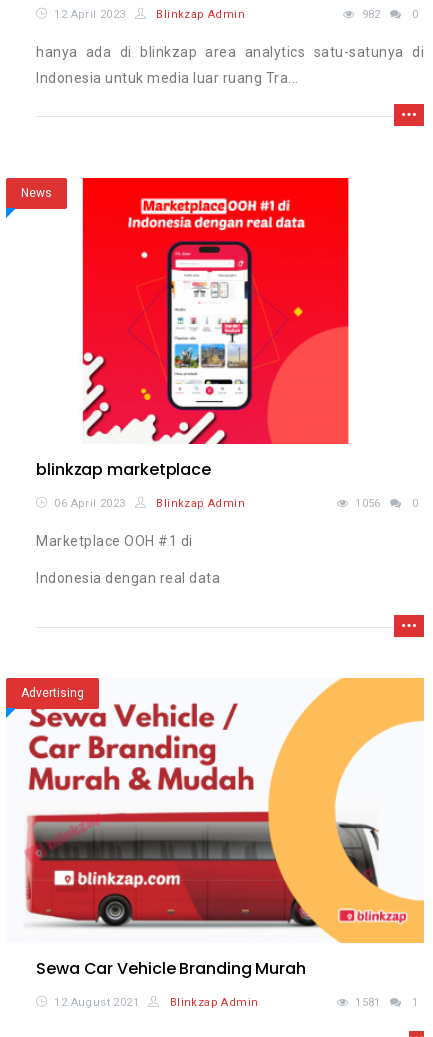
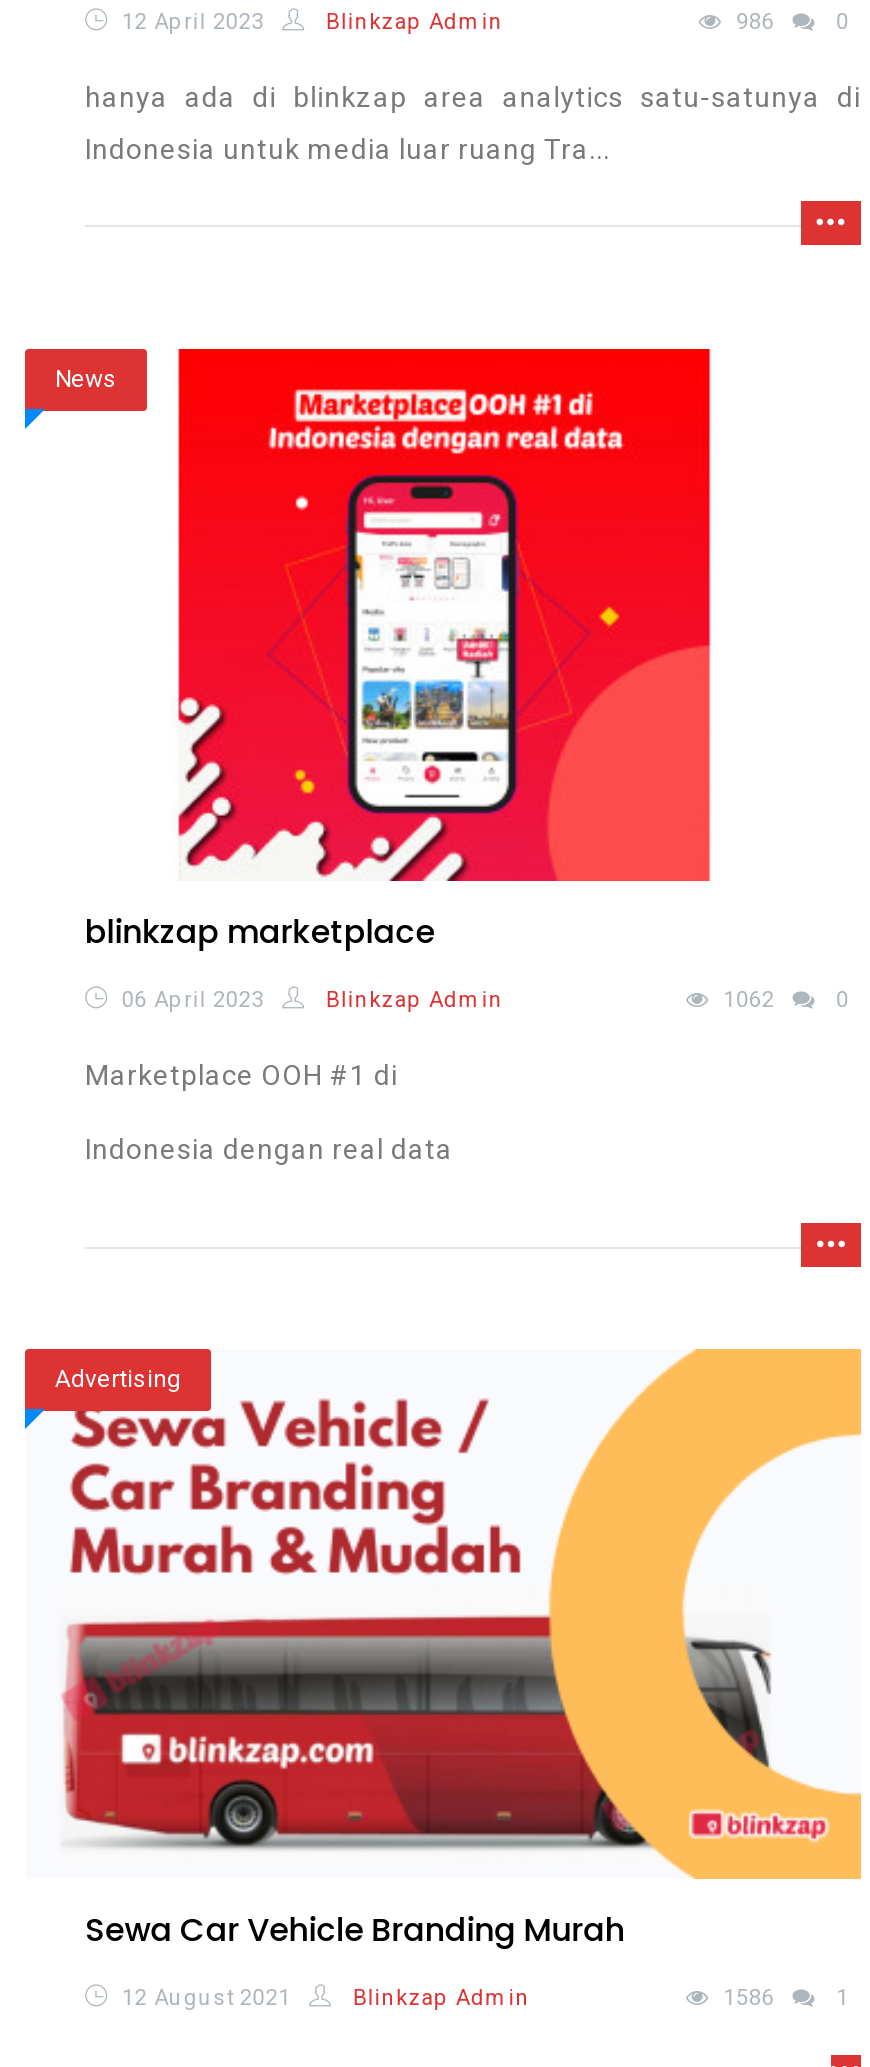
[362,8,381,21] 982 -> [736,10,775,36] 986
[355,497,381,510] 1056 -> [723,987,775,1013] 1062
[355,996,381,1009] 1581 -> [723,1986,775,2012] 1586

